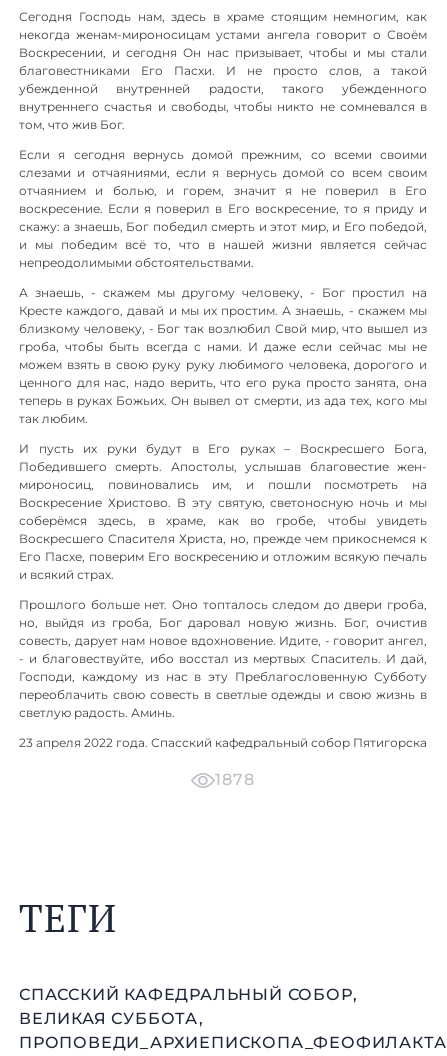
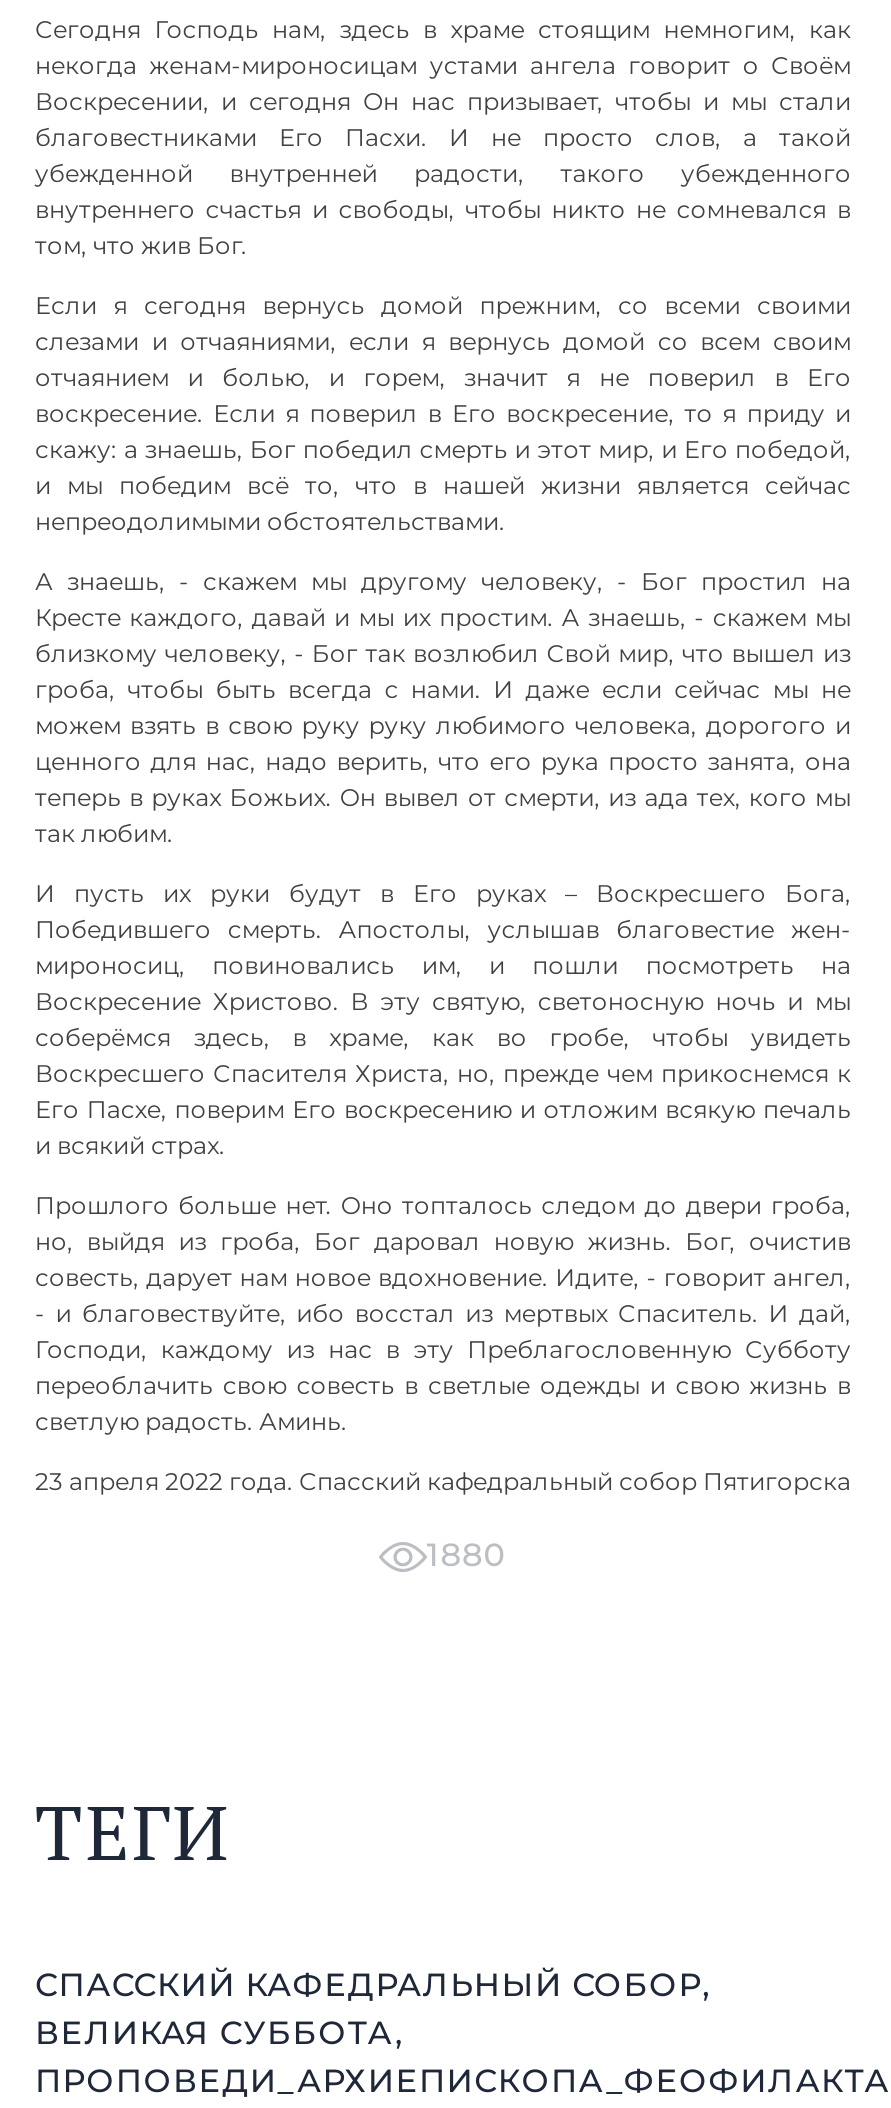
[215,770,255,789] 1878 -> [427,1537,507,1575] 1880

